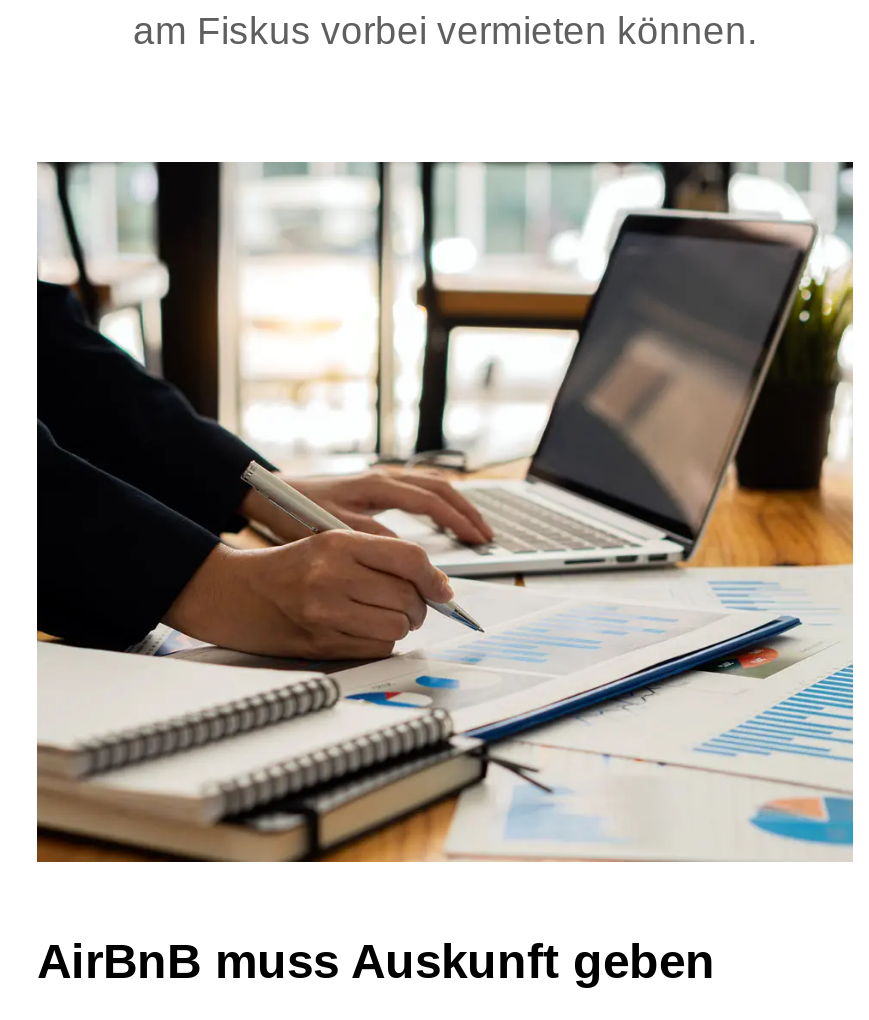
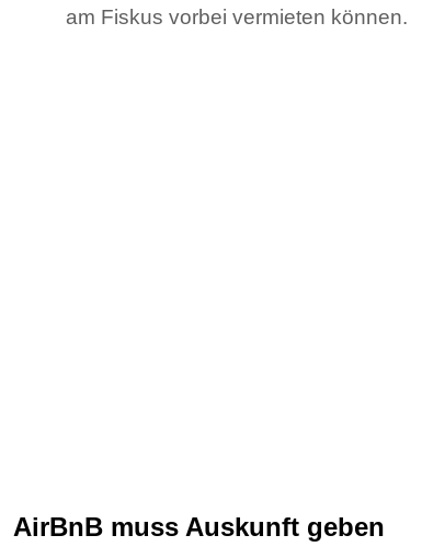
[35,160,855,864] [image] -> none

